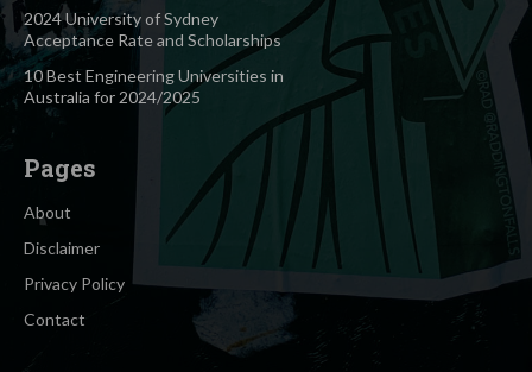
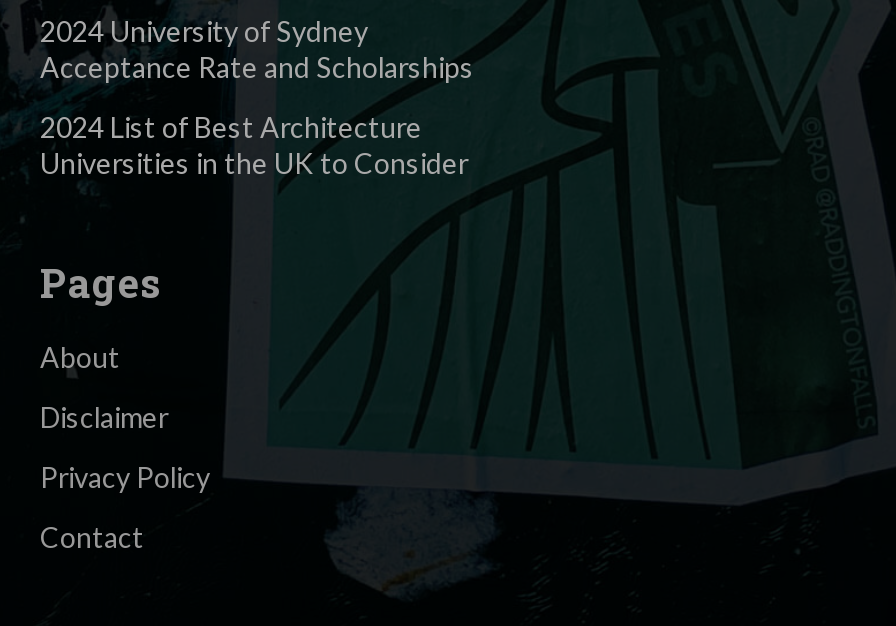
[24,66,284,107] 10 Best Engineering Universities in | Australia for 2024/2025 -> [40,111,468,181] 2024 List of Best Architecture | Universities in the UK to Consider

